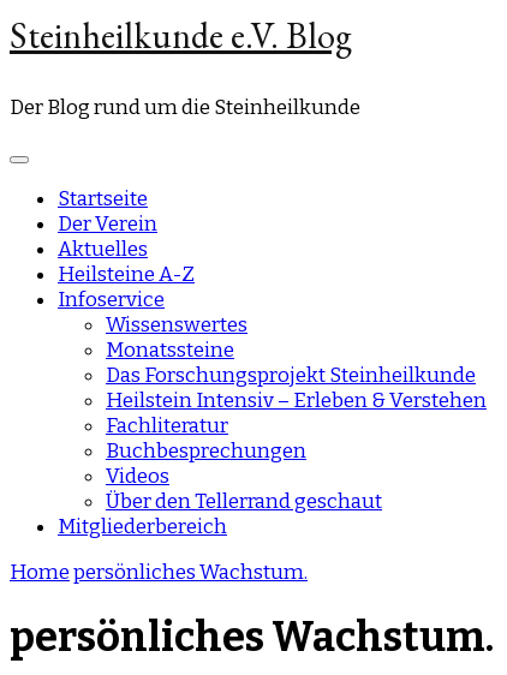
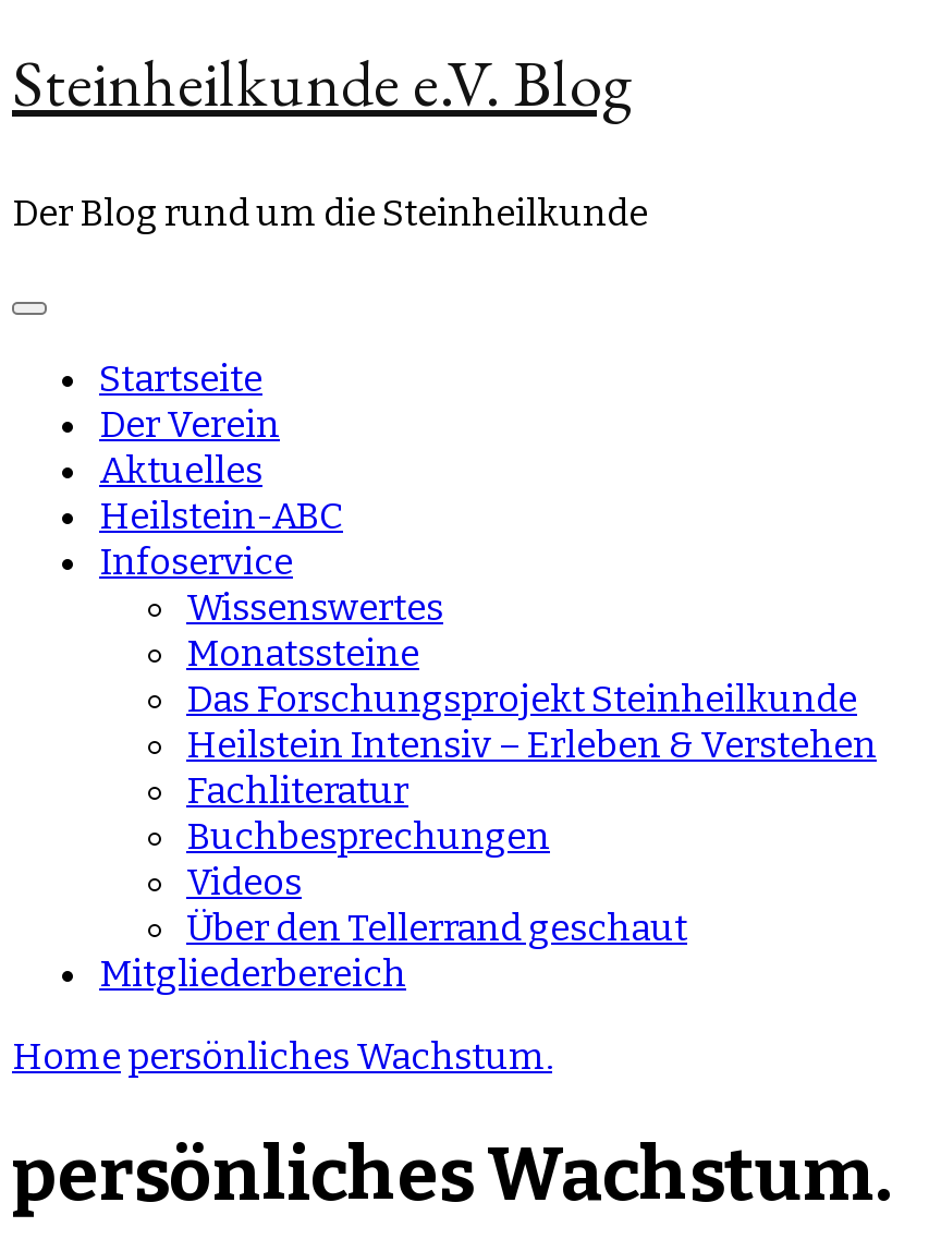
[58,262,195,287] Heilsteine A-Z -> [99,494,343,539] Heilstein-ABC

